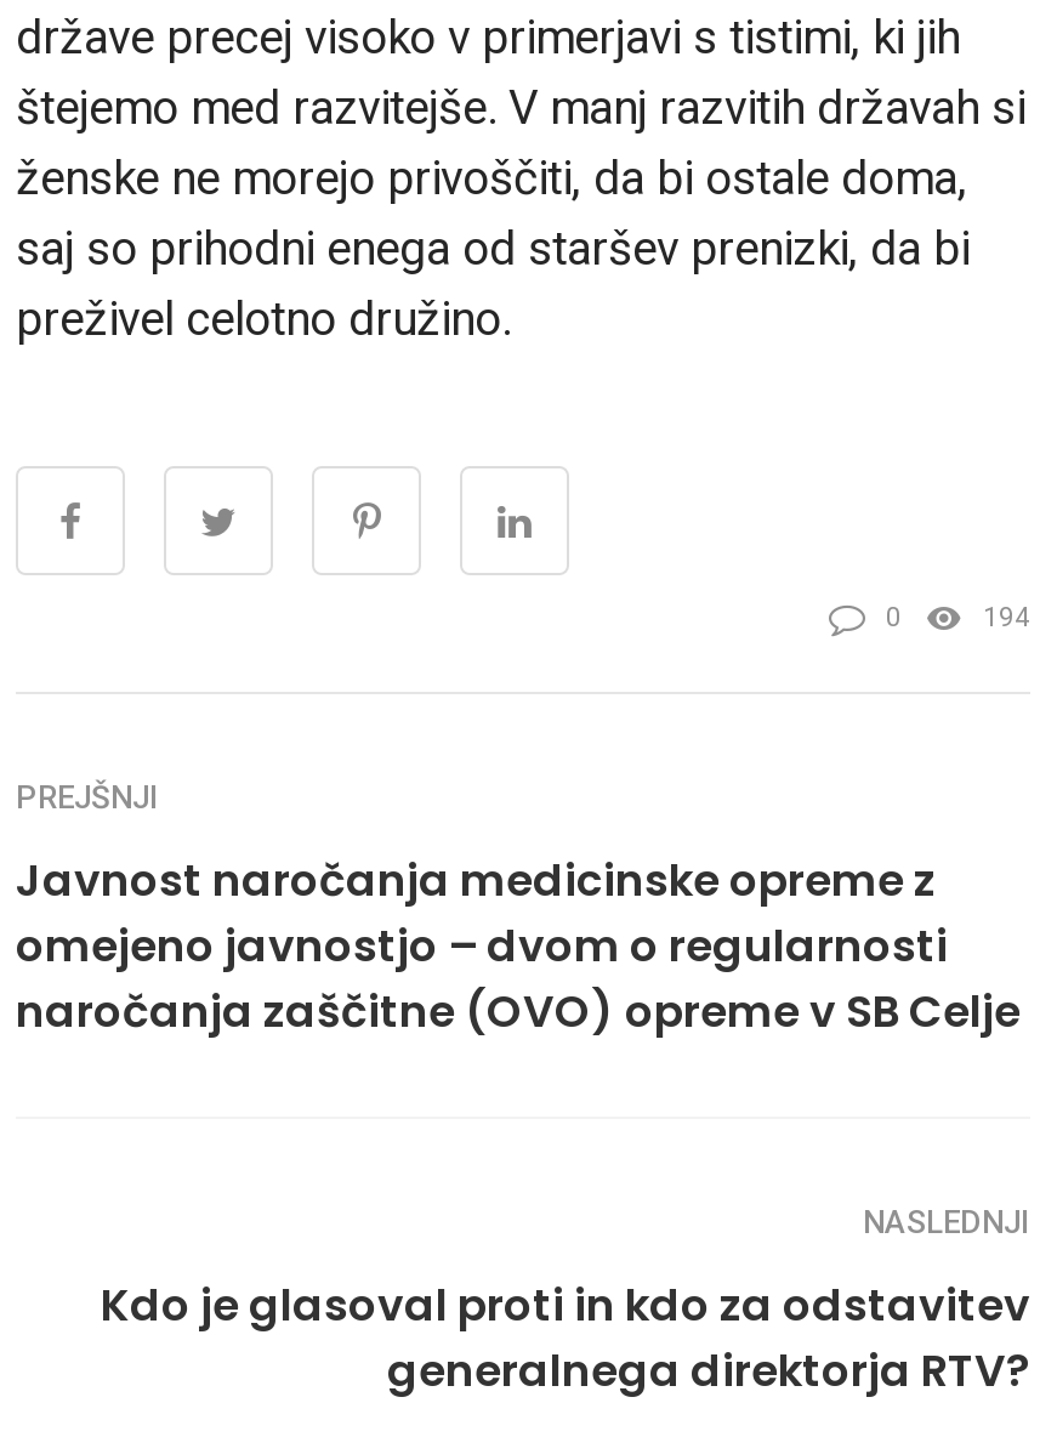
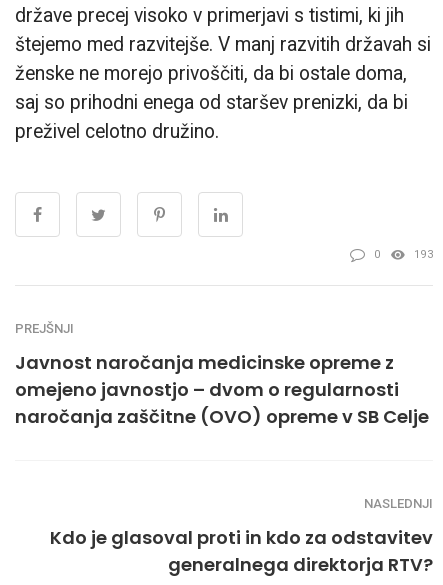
[983,601,1030,632] 194 -> [413,247,433,260] 193

